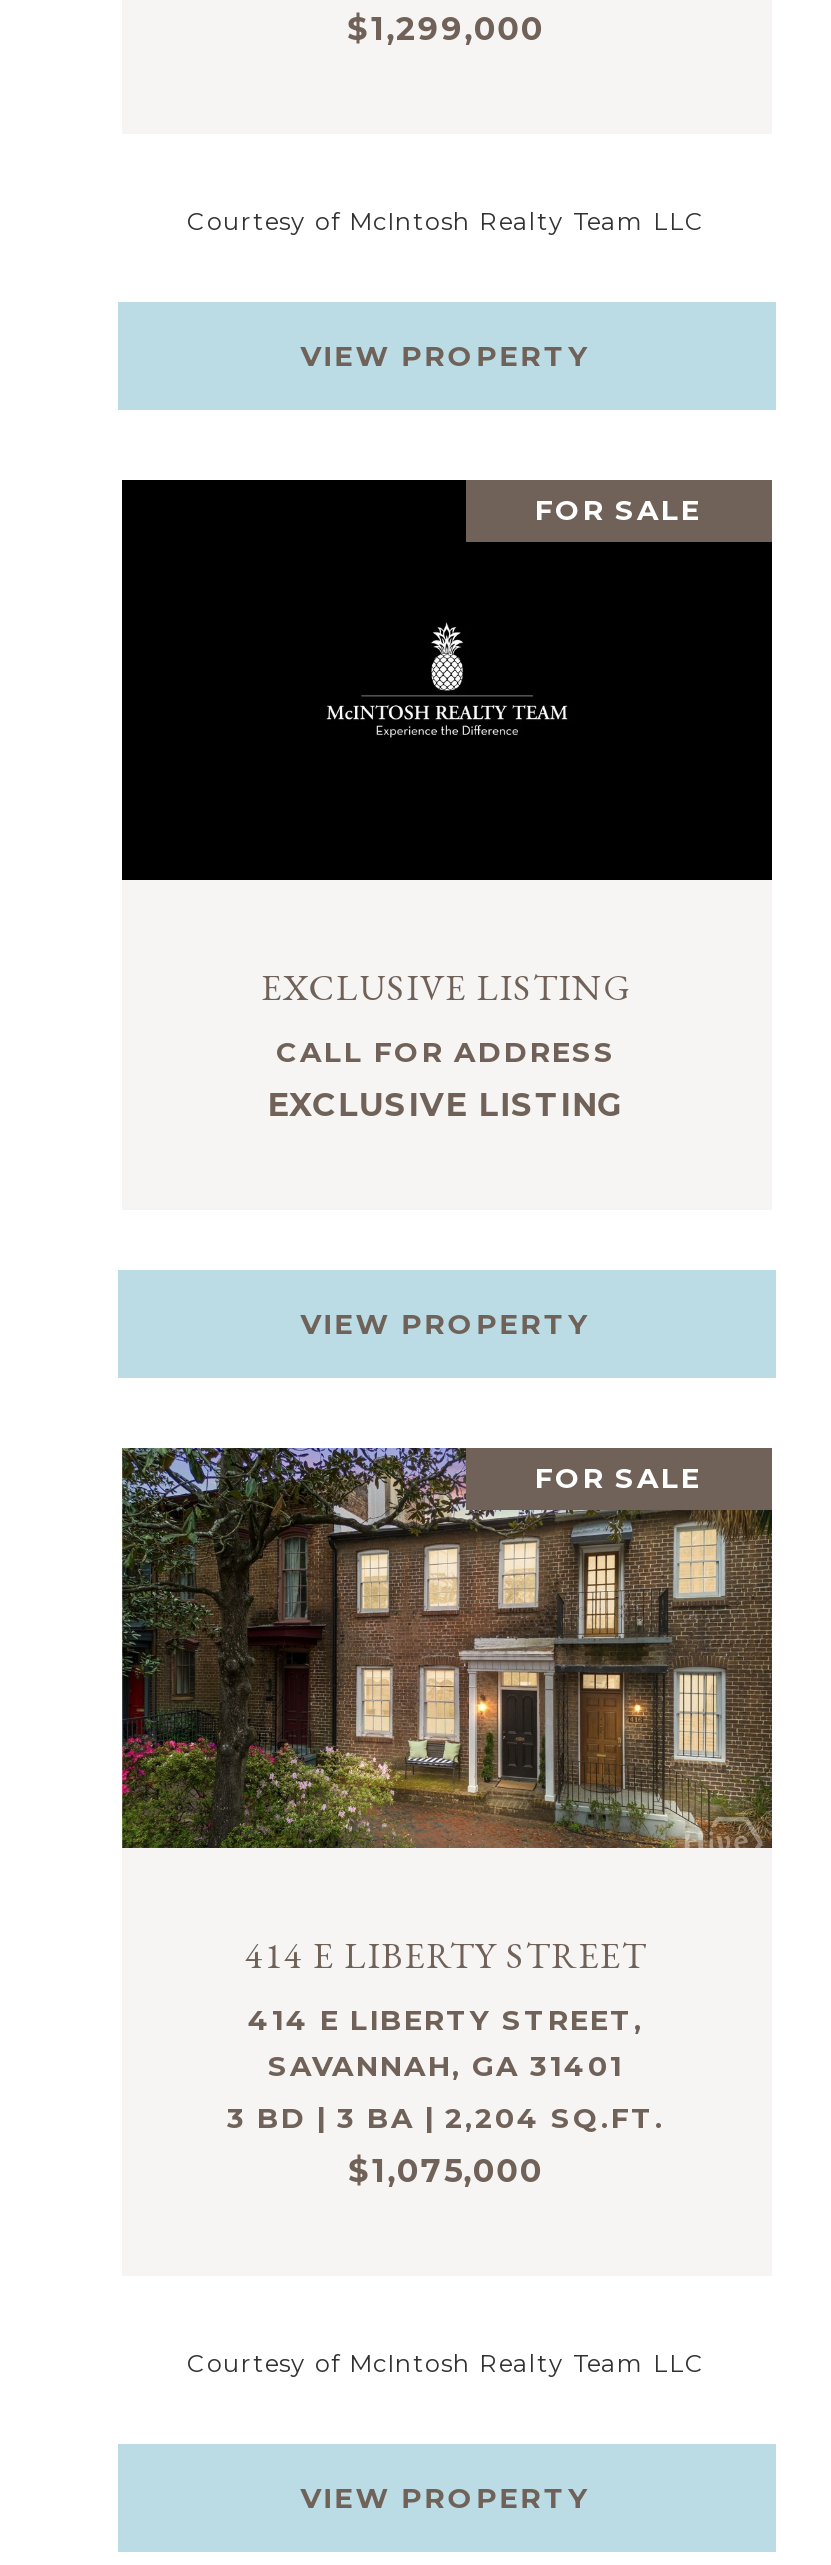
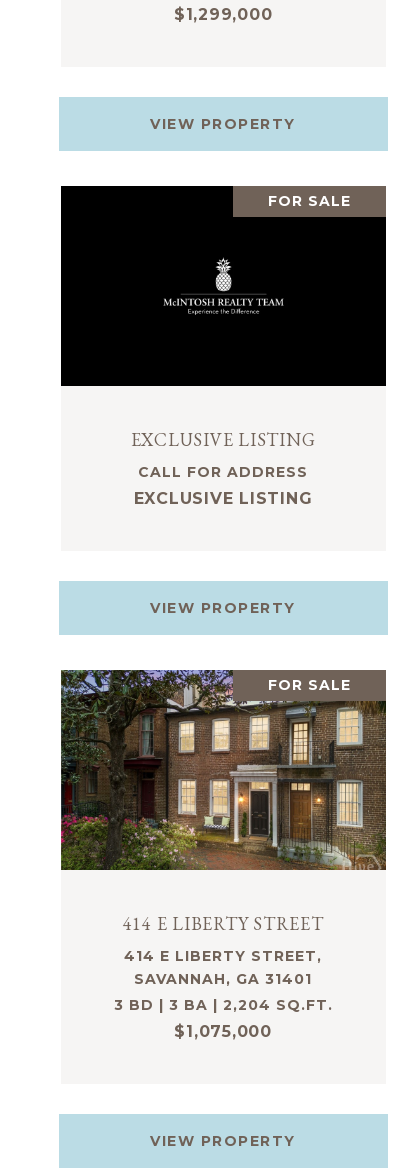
[187,205,705,235] Courtesy of McIntosh Realty Team LLC -> none
[187,2347,705,2377] Courtesy of McIntosh Realty Team LLC -> none

